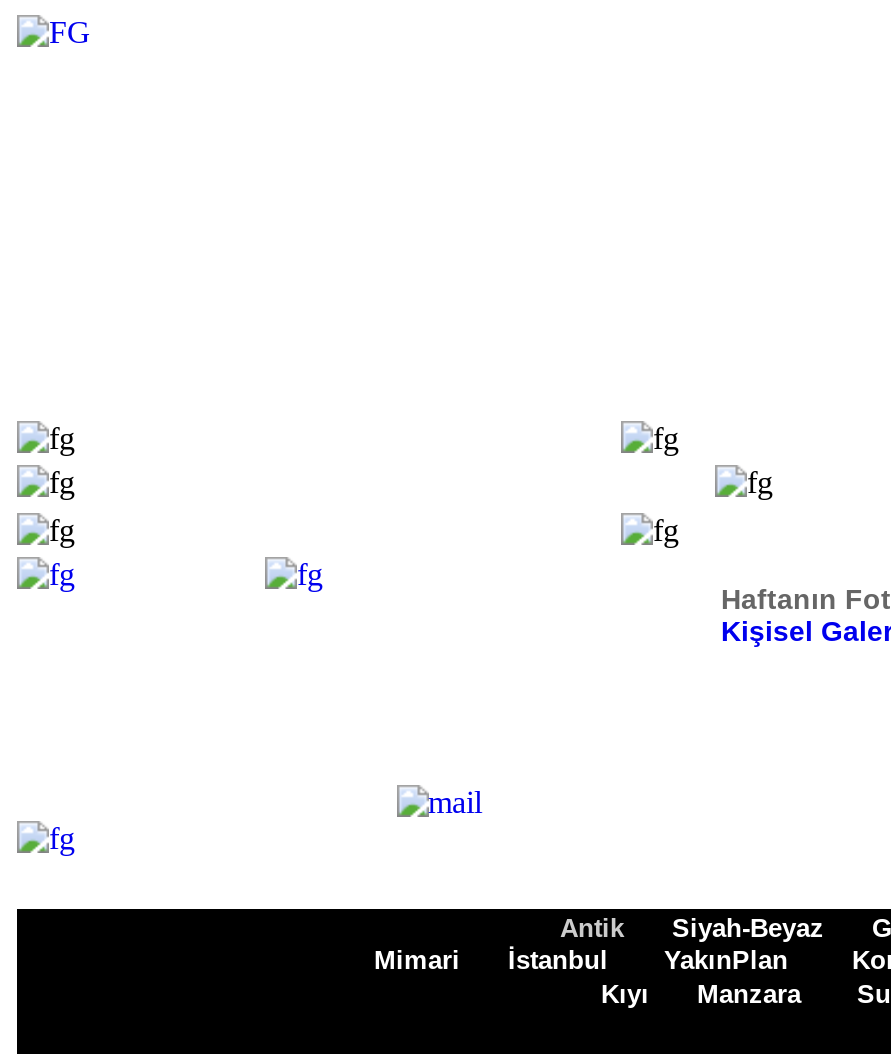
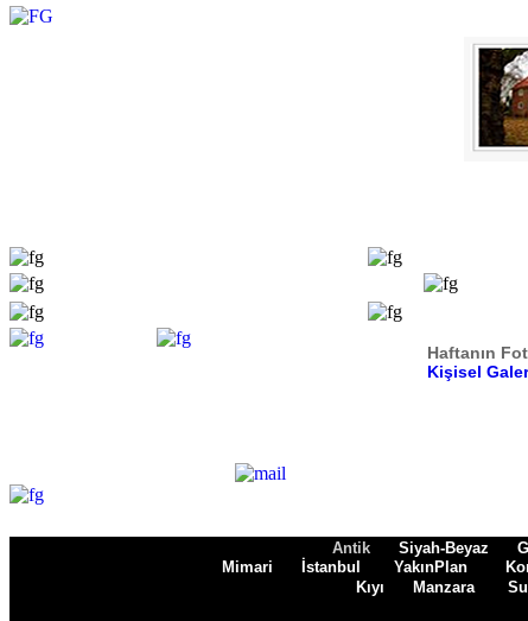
none -> [473,44,524,151] [image]

